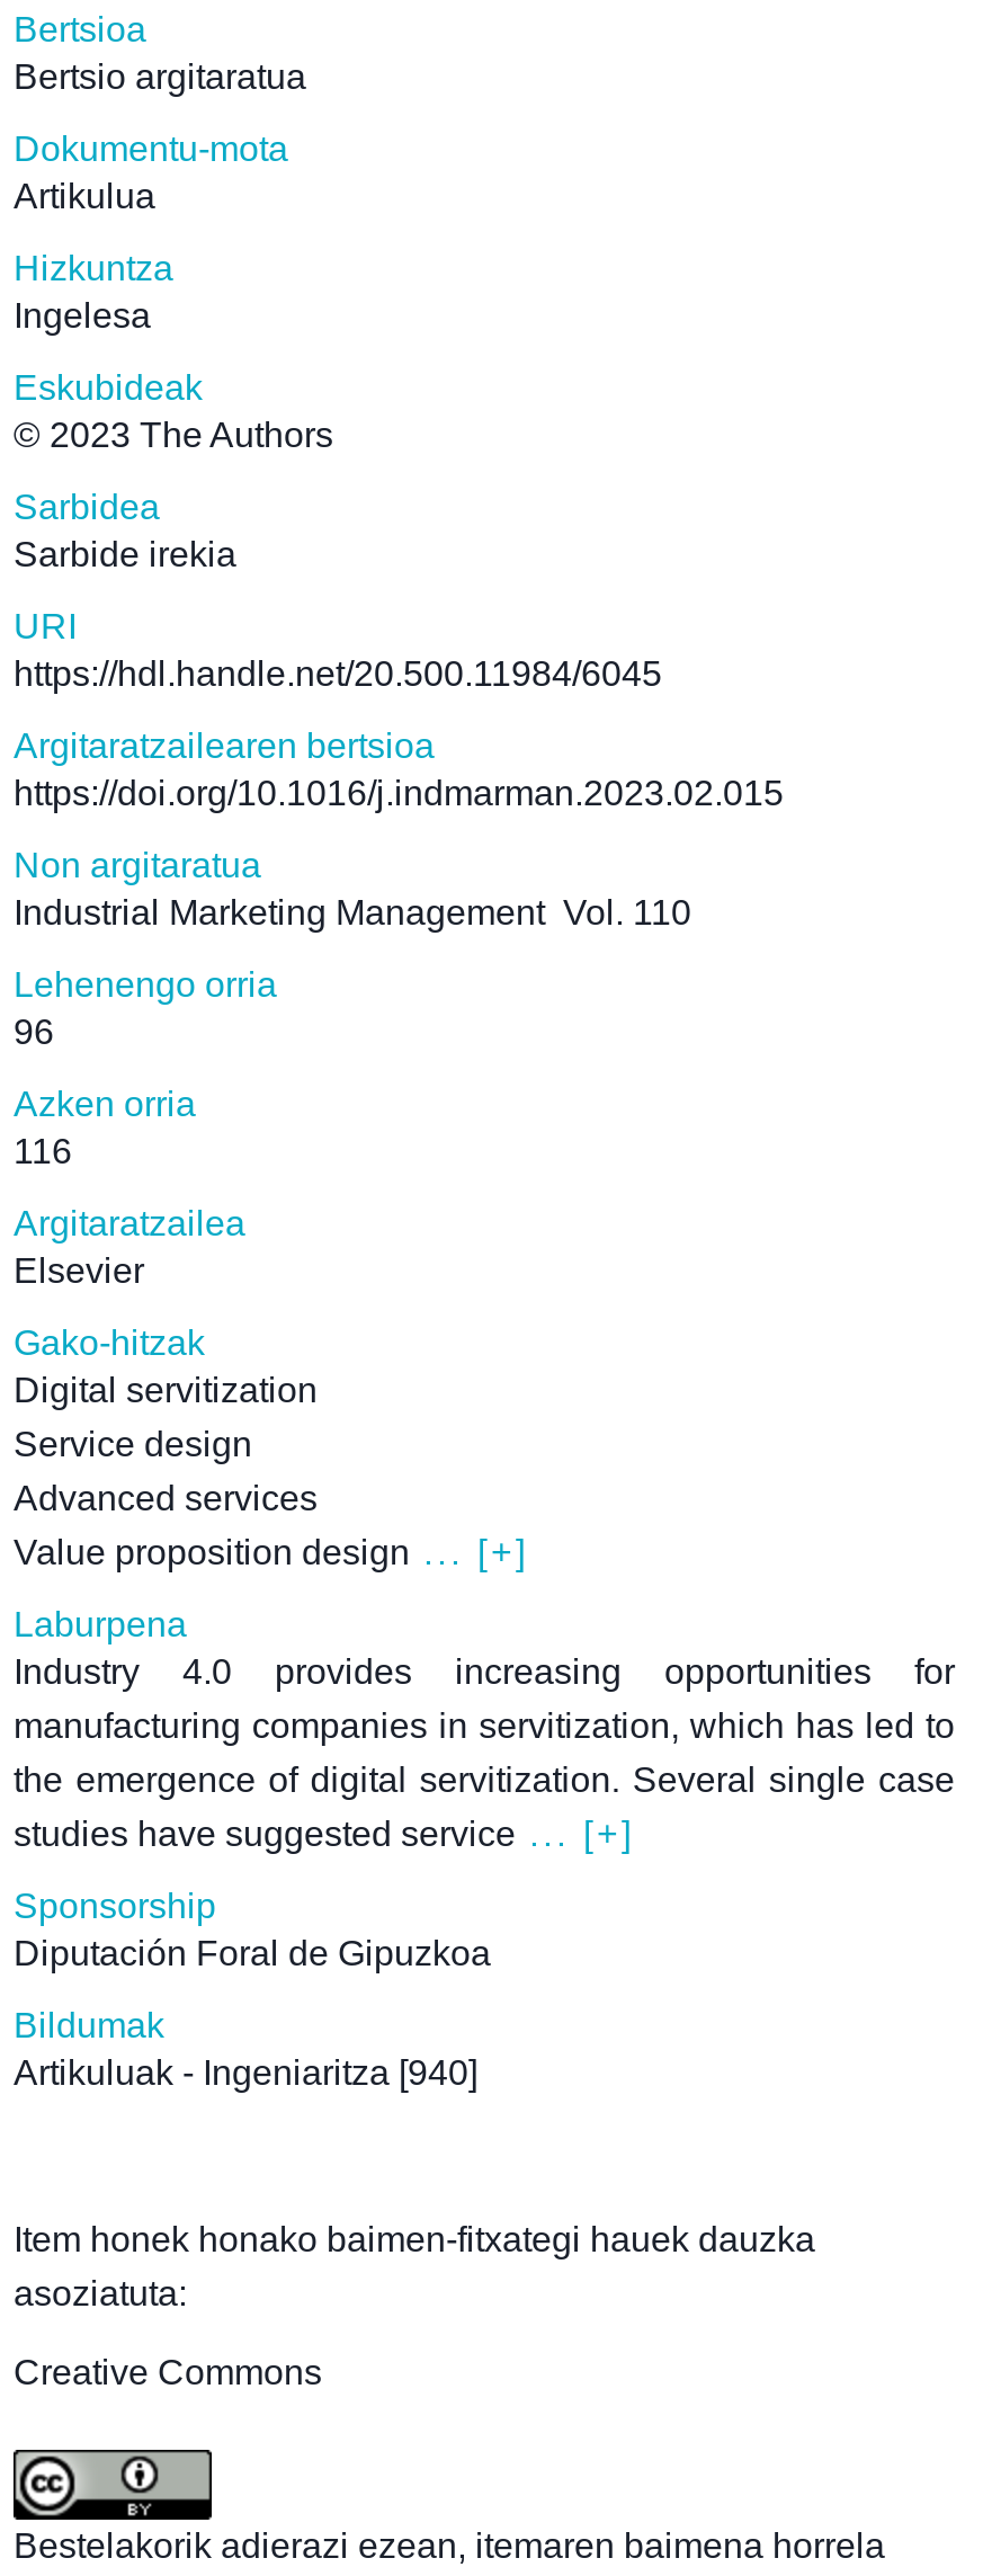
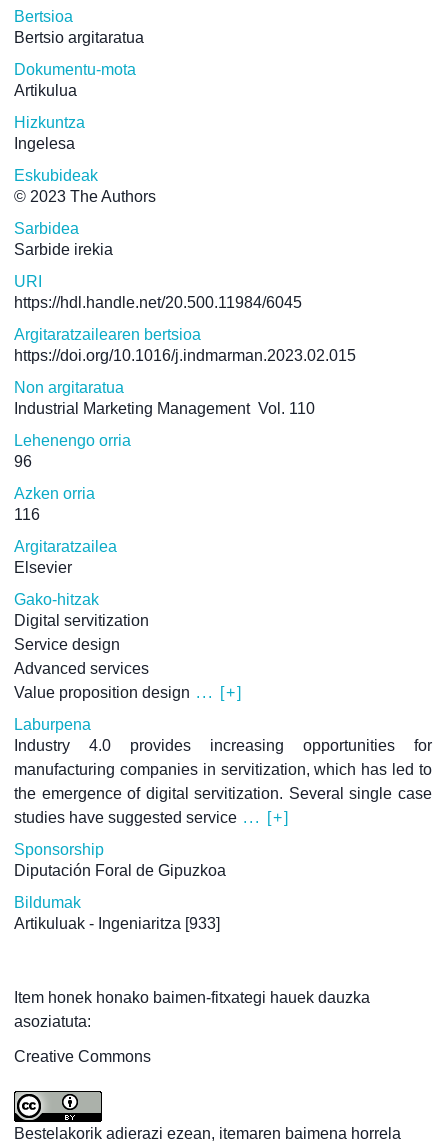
[14,2054,477,2093] Artikuluak - Ingeniaritza [940] -> [14,915,220,932] Artikuluak - Ingeniaritza [933]

